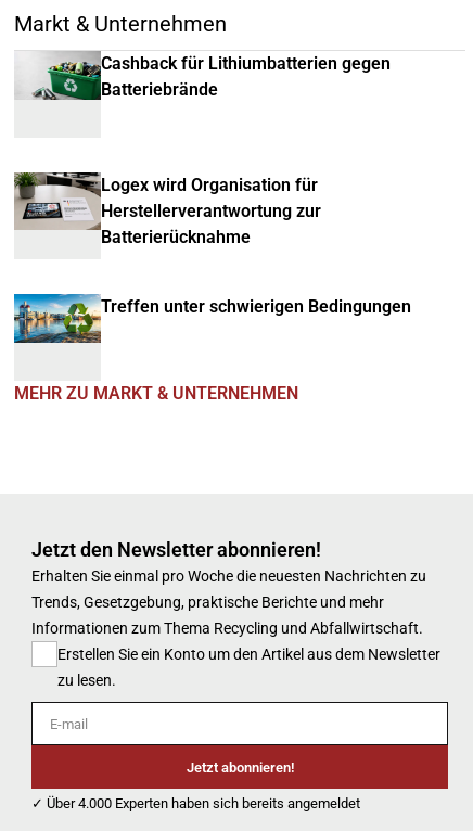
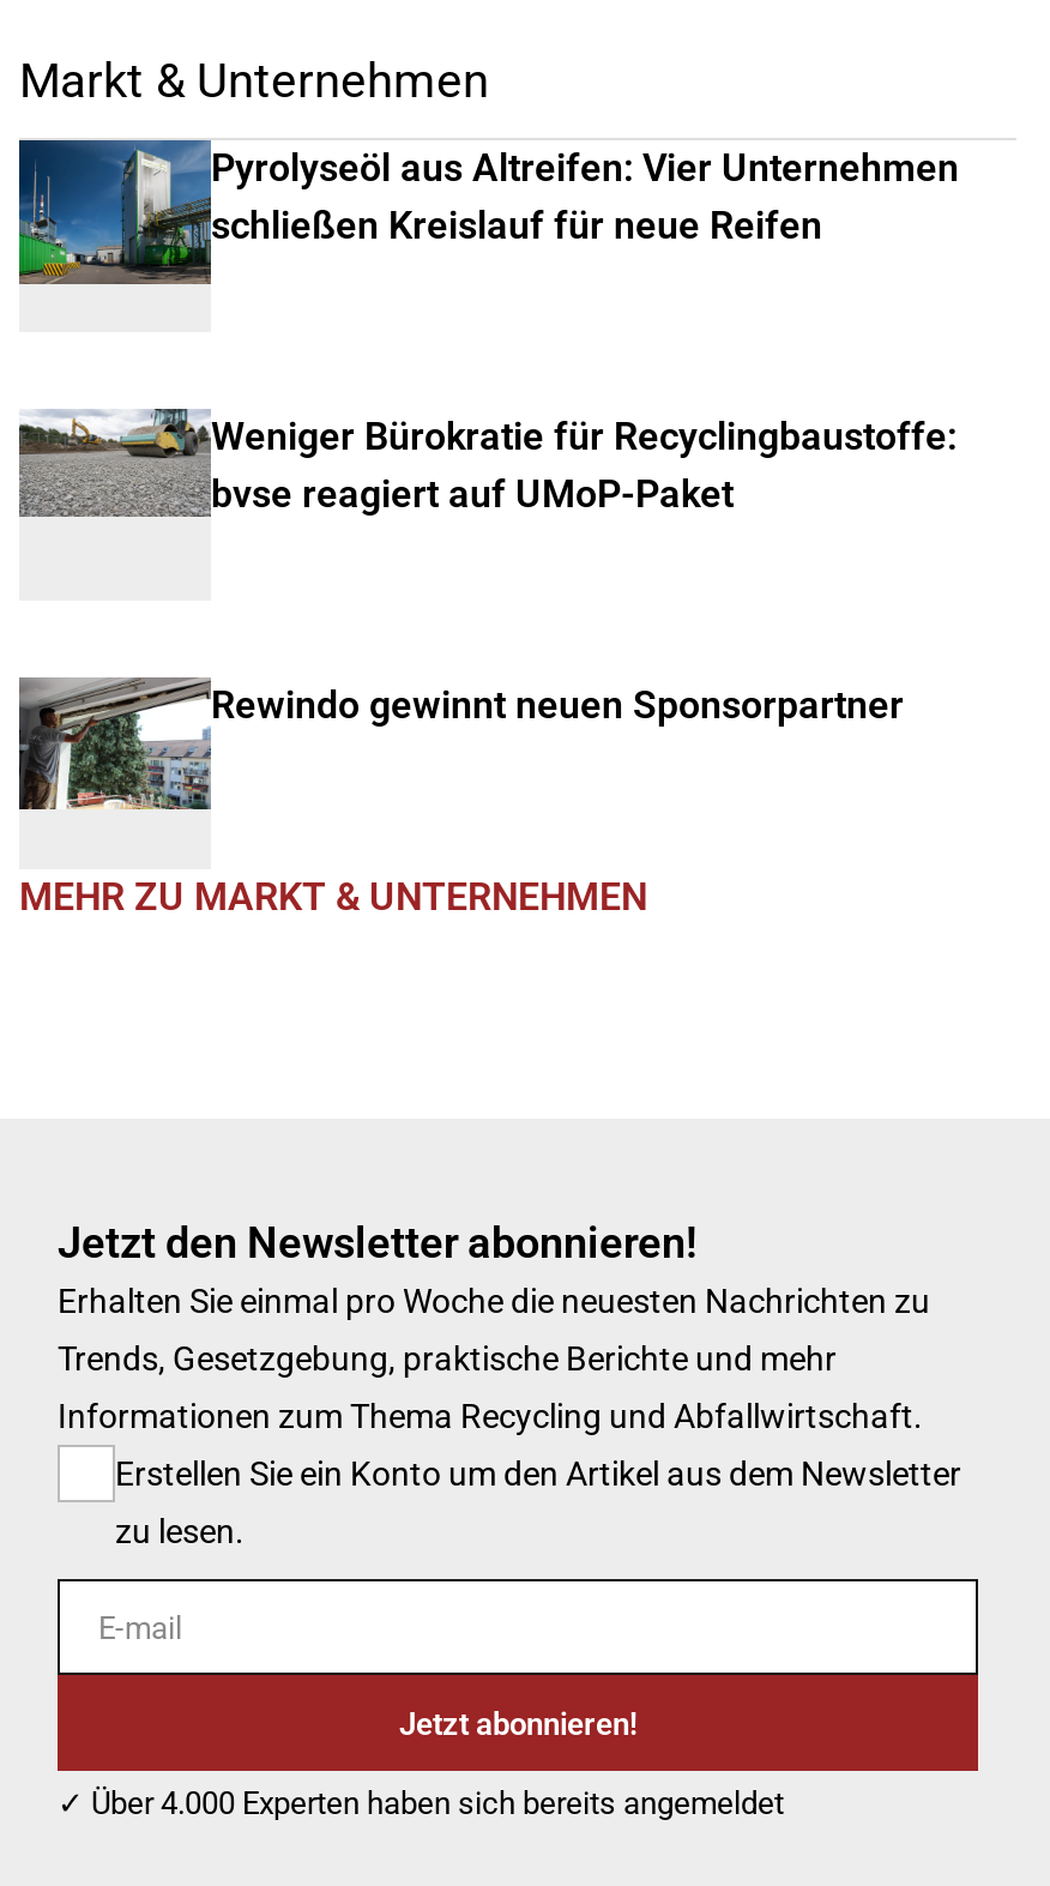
[14,51,391,116] [image] | Cashback für Lithiumbatterien gegen | Batteriebrände -> [17,138,959,287] [image] | Pyrolyseöl aus Altreifen: Vier Unternehmen | schließen Kreislauf für neue Reifen
[14,171,321,247] [image] | Logex wird Organisation für | Herstellerverantwortung zur | Batterierücknahme -> [19,409,957,534] [image] | Weniger Bürokratie für Recyclingbaustoffe: | bvse reagiert auf UMoP-Paket
[13,293,411,354] [image] | Treffen unter schwierigen Bedingungen -> [17,675,904,812] [image] | Rewindo gewinnt neuen Sponsorpartner

